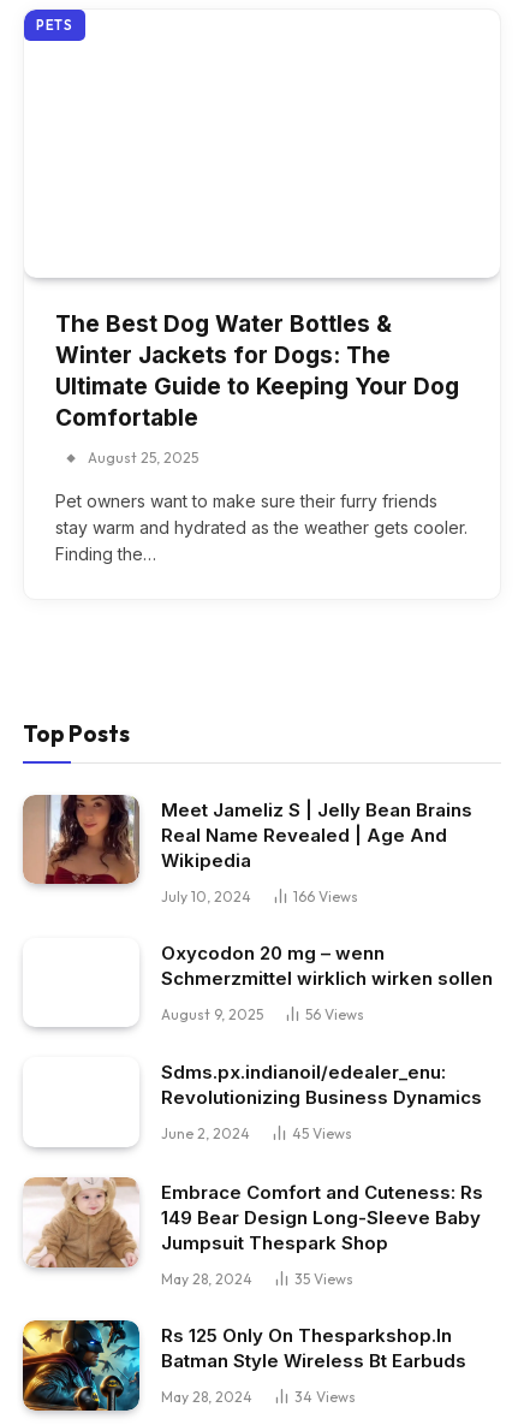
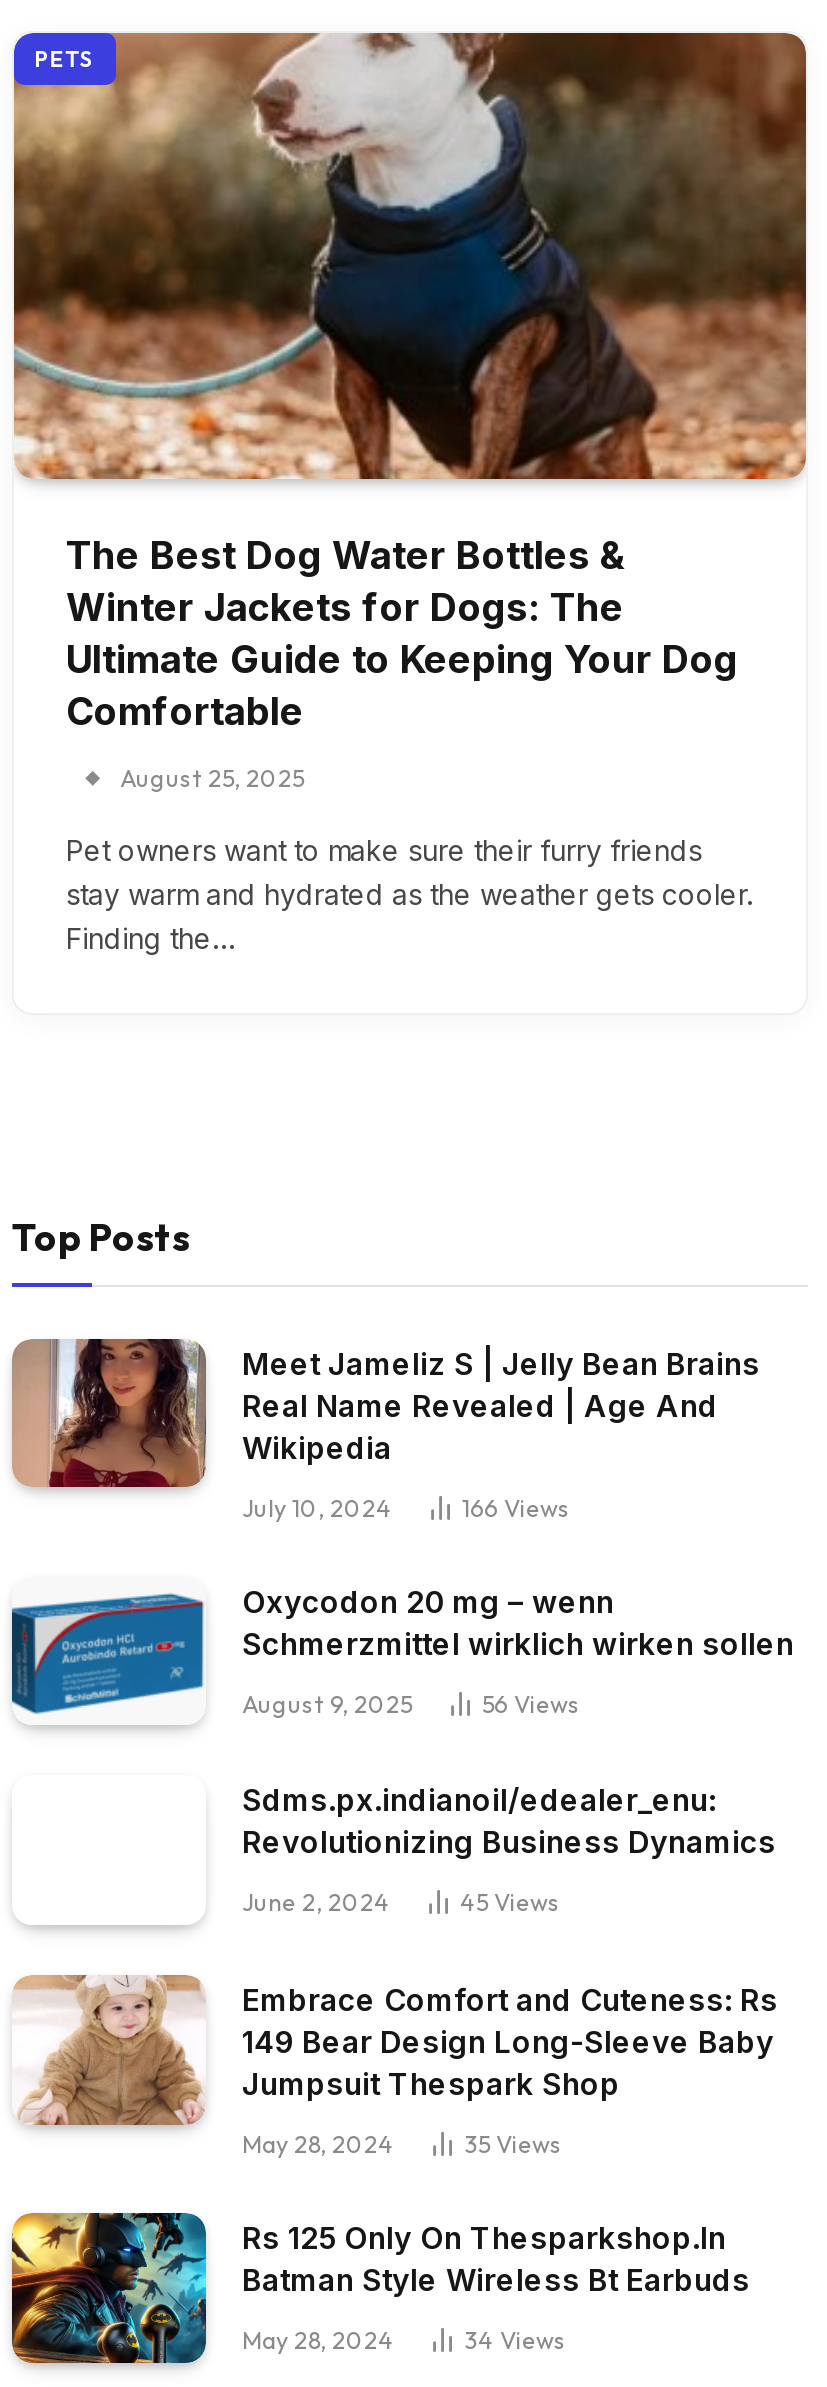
none -> [12,31,808,481] [image]
none -> [10,1591,206,1715] [image]

